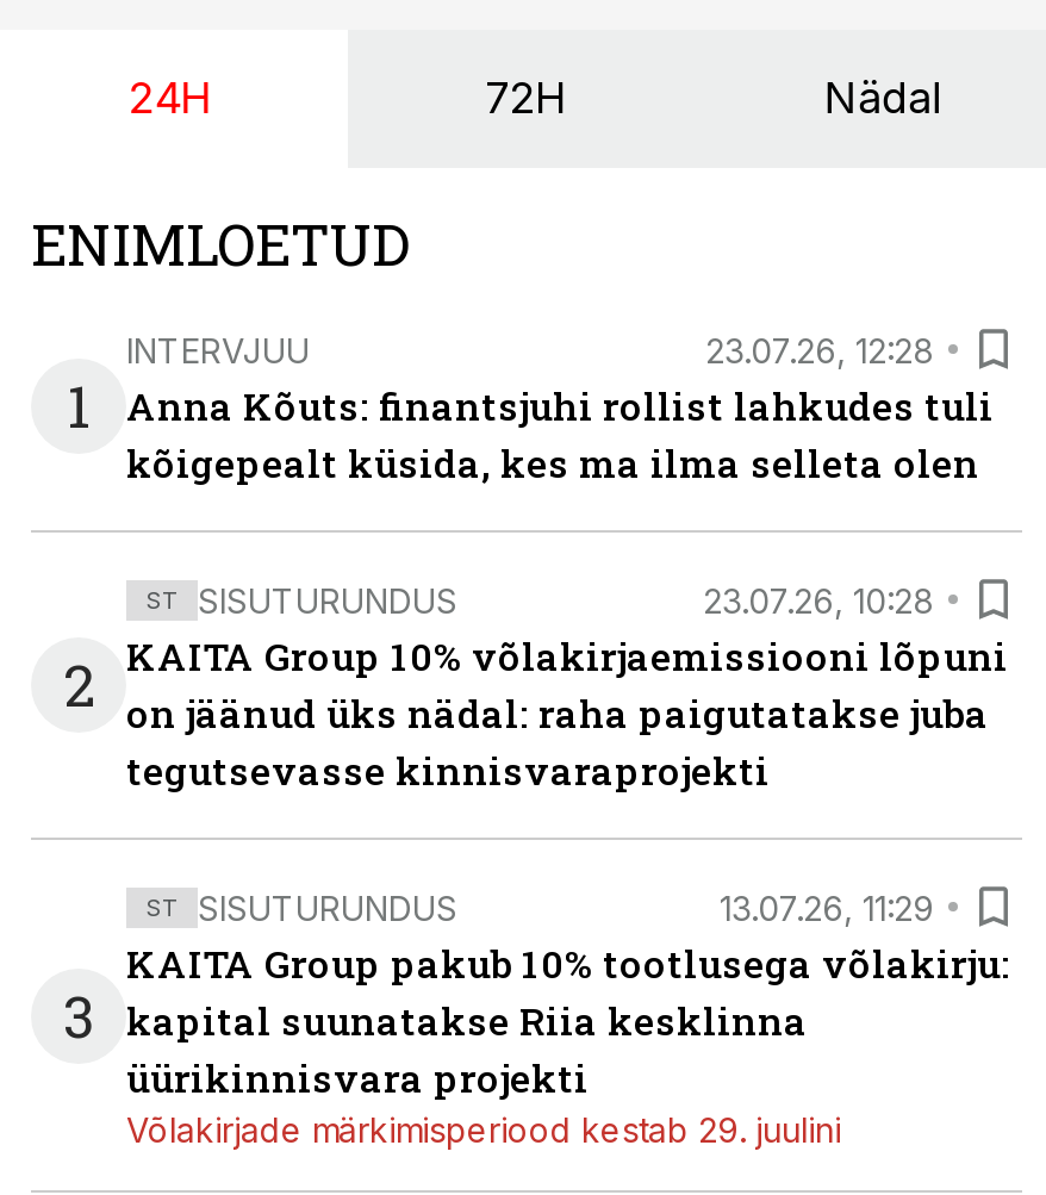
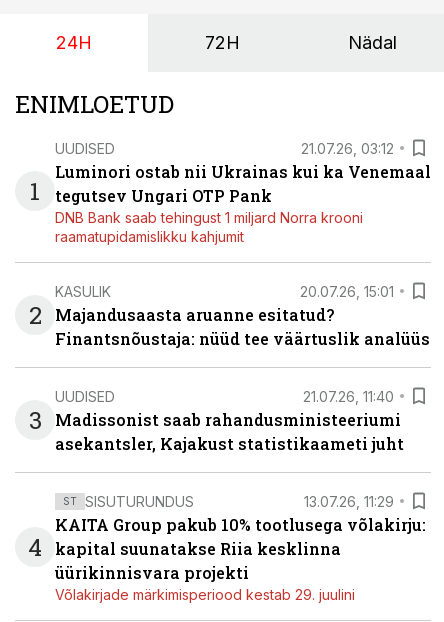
[126,329,994,487] INTERVJUU | 23.07.26, 12:28 | Anna Kõuts: finantsjuhi rollist lahkudes tuli | kõigepealt küsida, kes ma ilma selleta olen -> [55,139,431,245] UUDISED | 21.07.26, 03:12 | Luminori ostab nii Ukrainas kui ka Venemaal | tegutsev Ungari OTP Pank | DNB Bank saab tehingust 1 miljard Norra krooni | raamatupidamislikku kahjumit
[126,579,1008,795] ST | SISUTURUNDUS | 23.07.26, 10:28 | KAITA Group 10% võlakirjaemissiooni lõpuni | on jäänud üks nädal: raha paigutatakse juba | tegutsevasse kinnisvaraprojekti -> [55,282,430,349] KASULIK | 20.07.26, 15:01 | Majandusaasta aruanne esitatud? | Finantsnõustaja: nüüd tee väärtuslik analüüs
none -> [28,387,404,562] UUDISED | 21.07.26, 11:40 | Madissonist saab rahandusministeeriumi | asekantsler, Kajakust statistikaameti juht | 4

